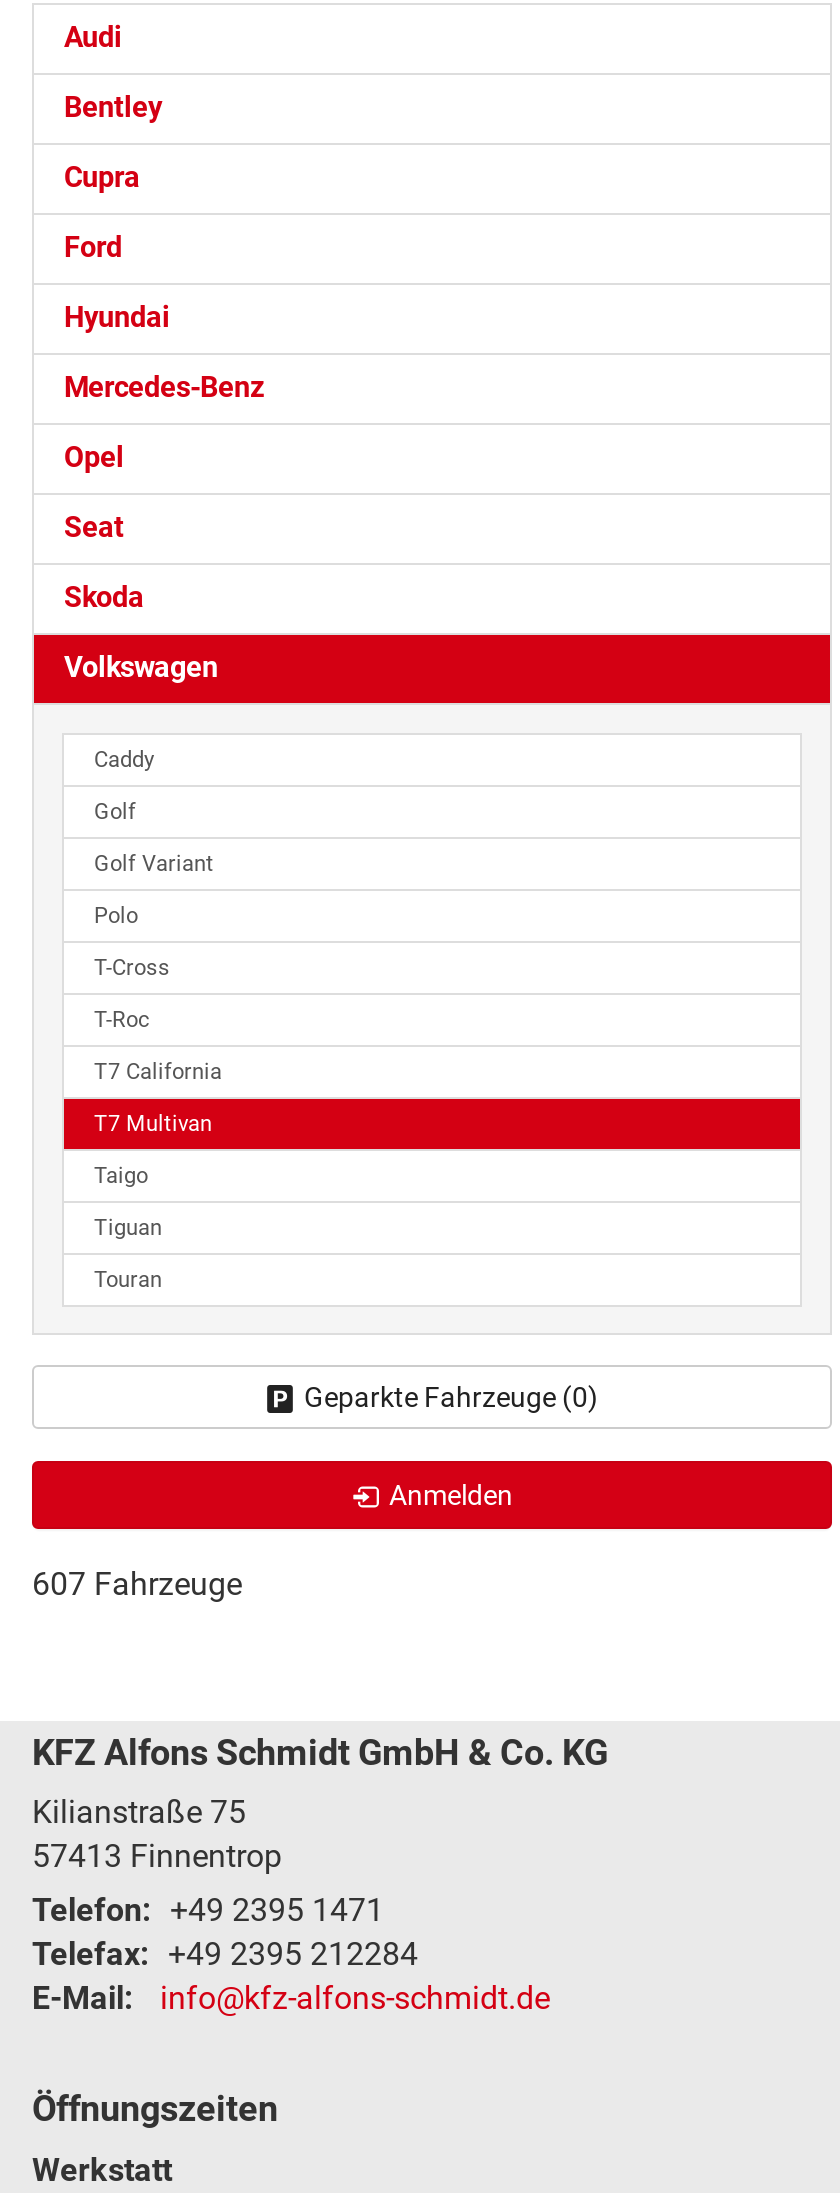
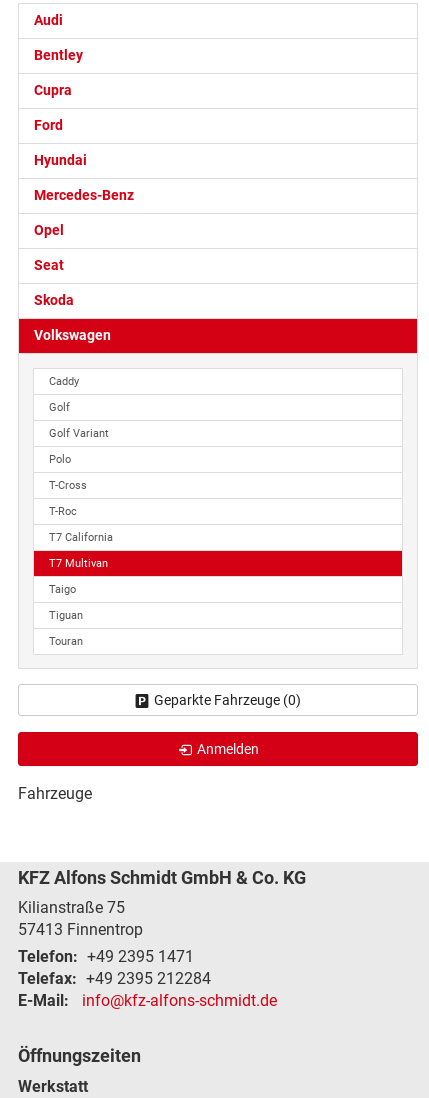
[32,1564,242,1602] 607 Fahrzeuge -> [18,784,92,803] Fahrzeuge

